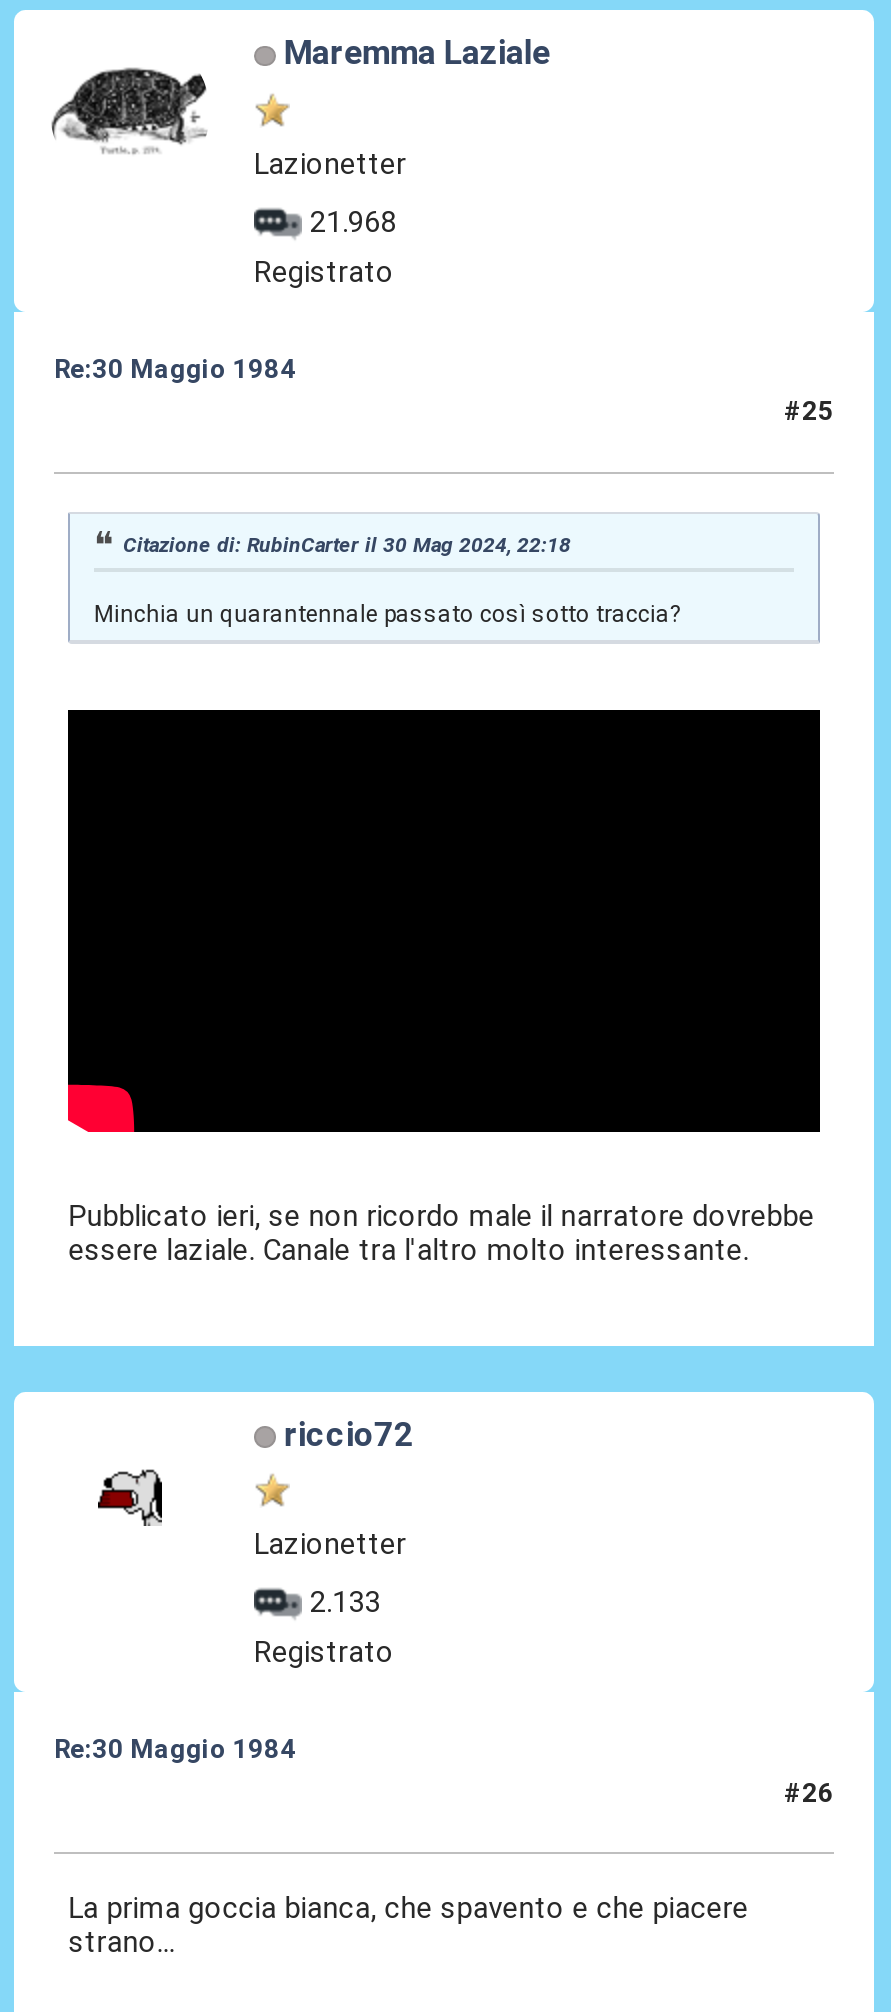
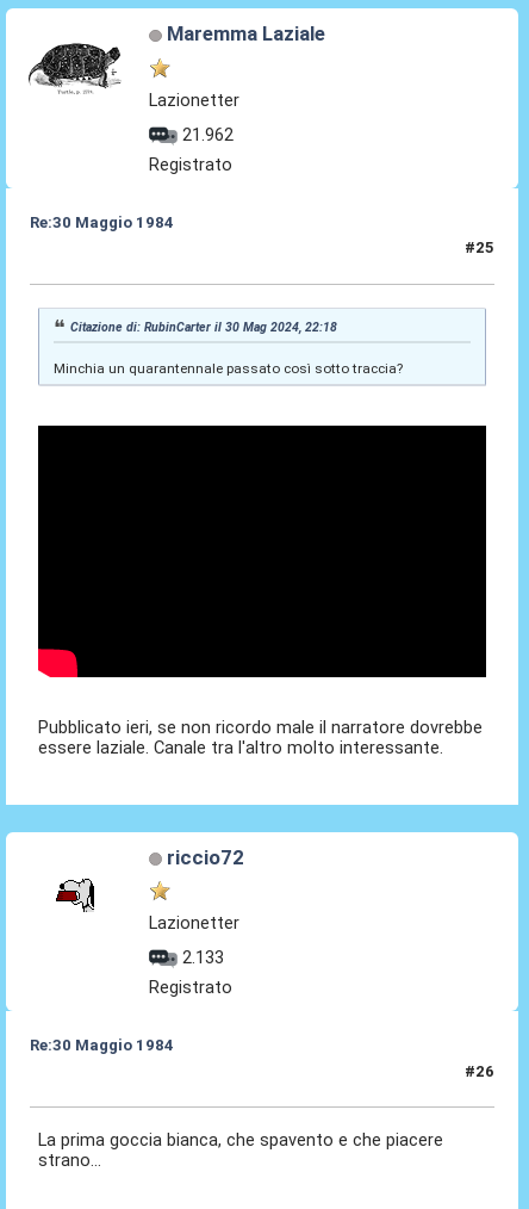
[302,204,396,240] 21.968 -> [178,124,234,145] 21.962

